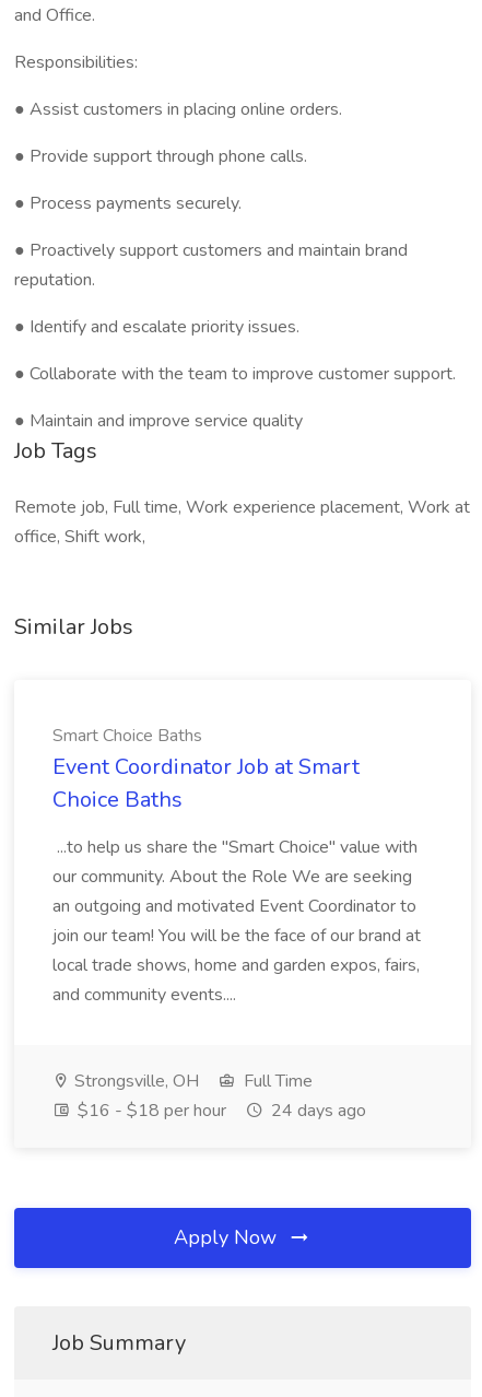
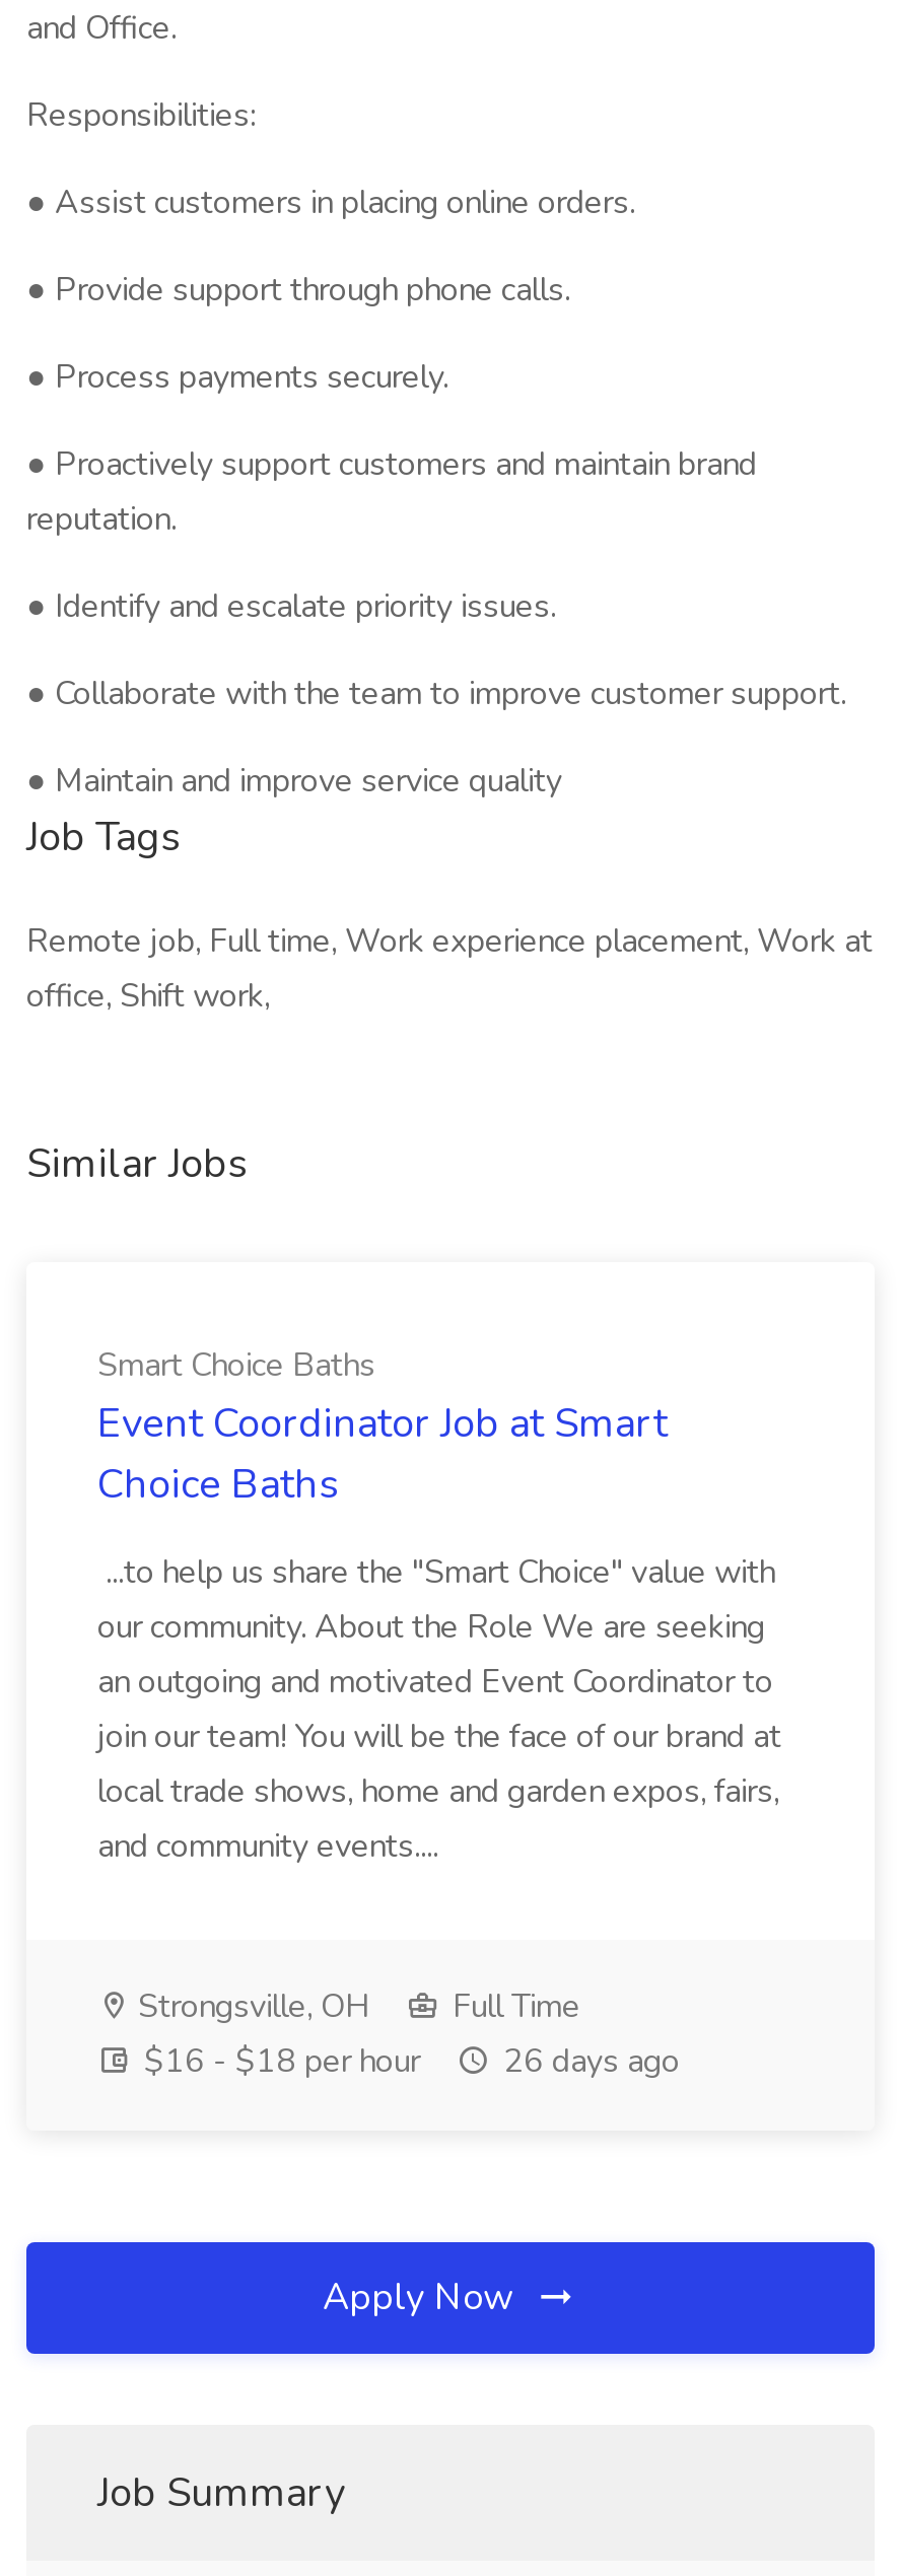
[73,1099,366,1123] $16 - $18 per hour 24 days ago -> [136,2039,680,2084] $16 - $18 per hour 26 days ago

